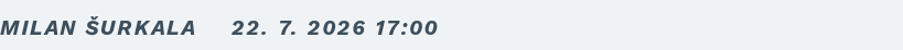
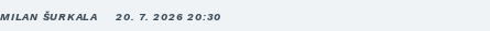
[0,15,439,39] MILAN ŠURKALA 22. 7. 2026 17:00 -> [0,11,221,23] MILAN ŠURKALA 20. 7. 2026 20:30

